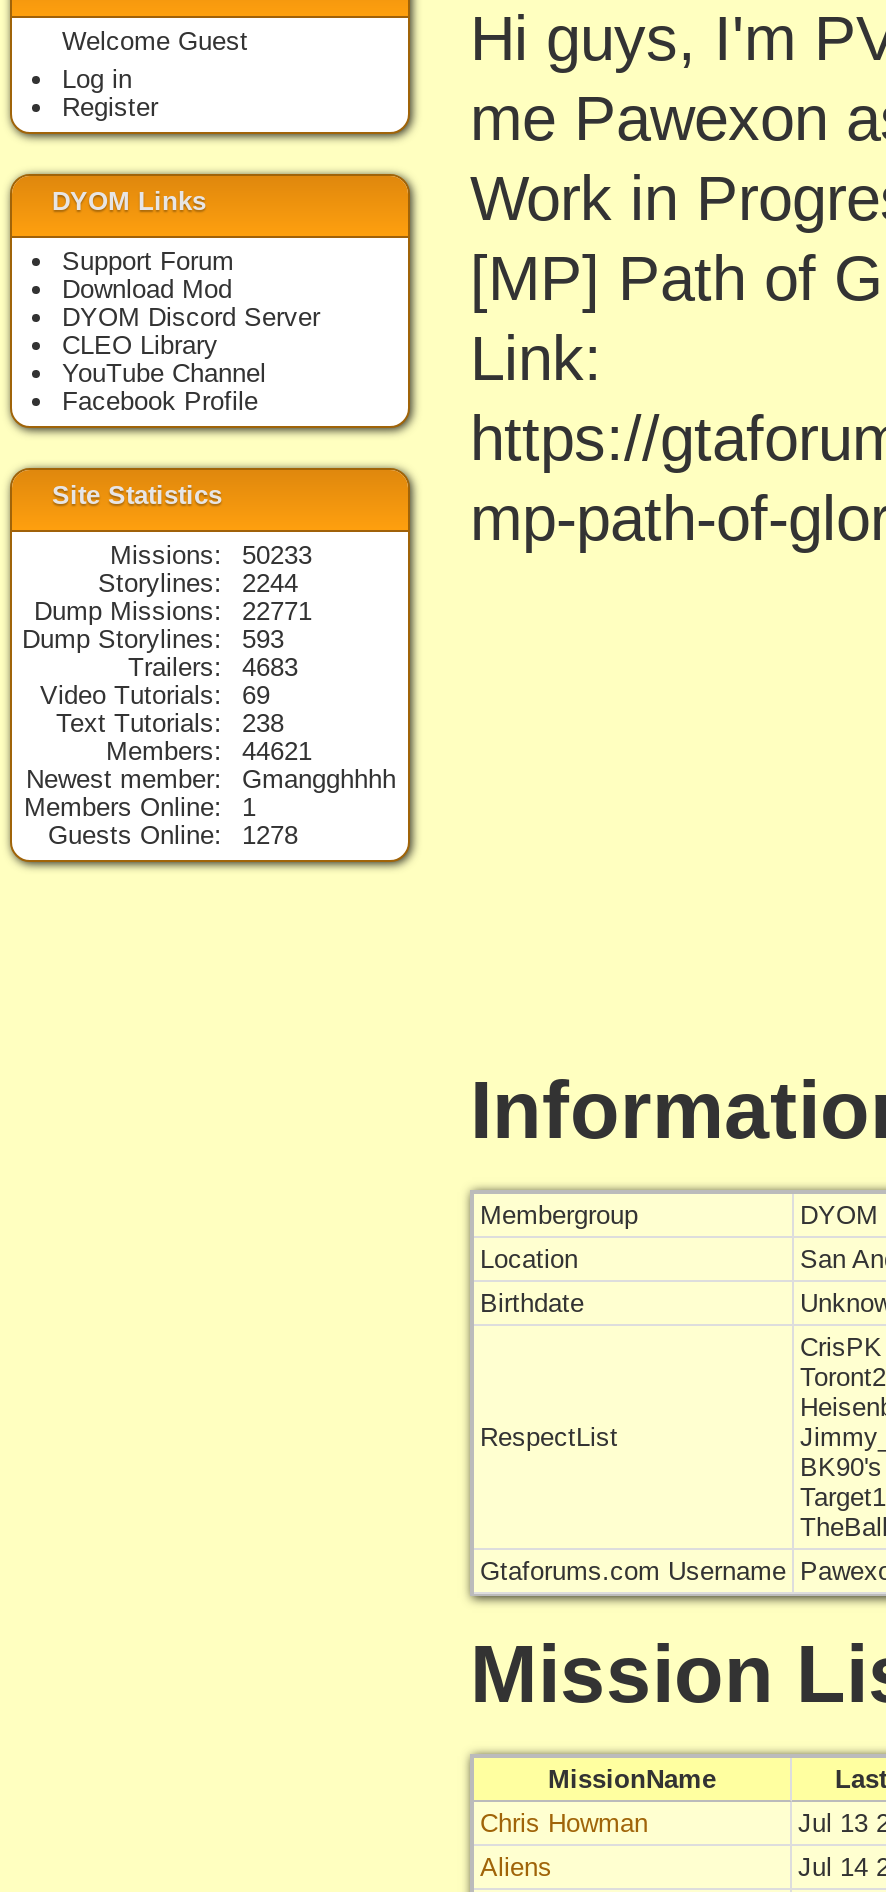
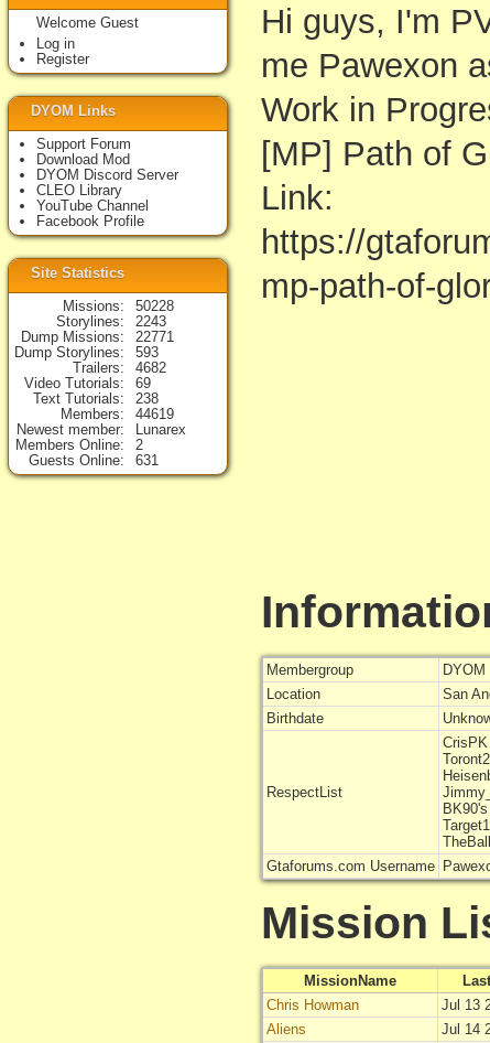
[110,540,312,570] Missions 50233 -> [63,298,174,314] Missions 50228
[98,568,298,598] Storylines 2244 -> [56,313,166,330] Storylines 2243
[128,652,298,682] Trailers 4683 -> [73,359,166,376] Trailers 4682
[106,736,312,766] Members 44621 -> [61,406,174,422] Members 44619
[242,764,396,794] Gmangghhhh -> [135,421,186,438] Lunarex
[24,792,256,822] Members Online 1 -> [15,437,143,453] Members Online 2
[48,820,298,850] Guests Online 1278 -> [29,452,159,469] Guests Online 631

